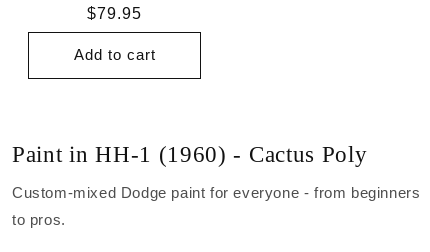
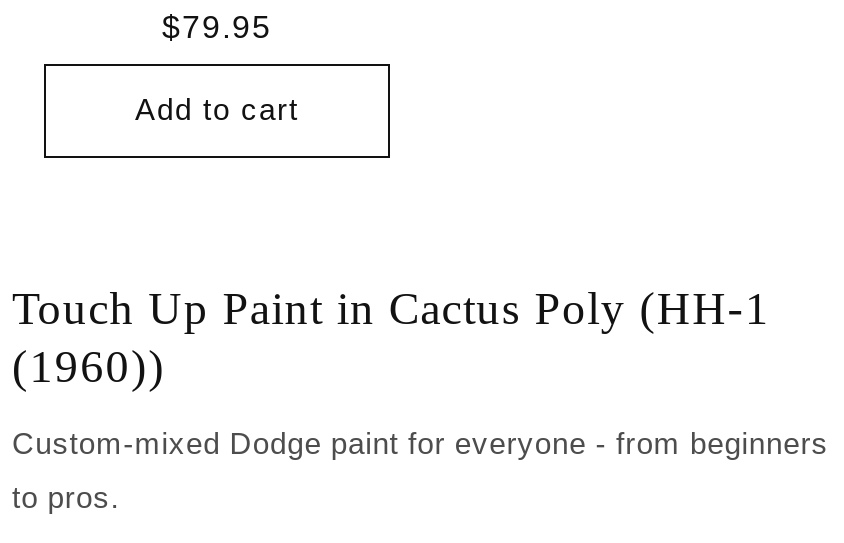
[12,141,367,166] Paint in HH-1 (1960) - Cactus Poly -> [12,283,770,391] Touch Up Paint in Cactus Poly (HH-1 | (1960))

